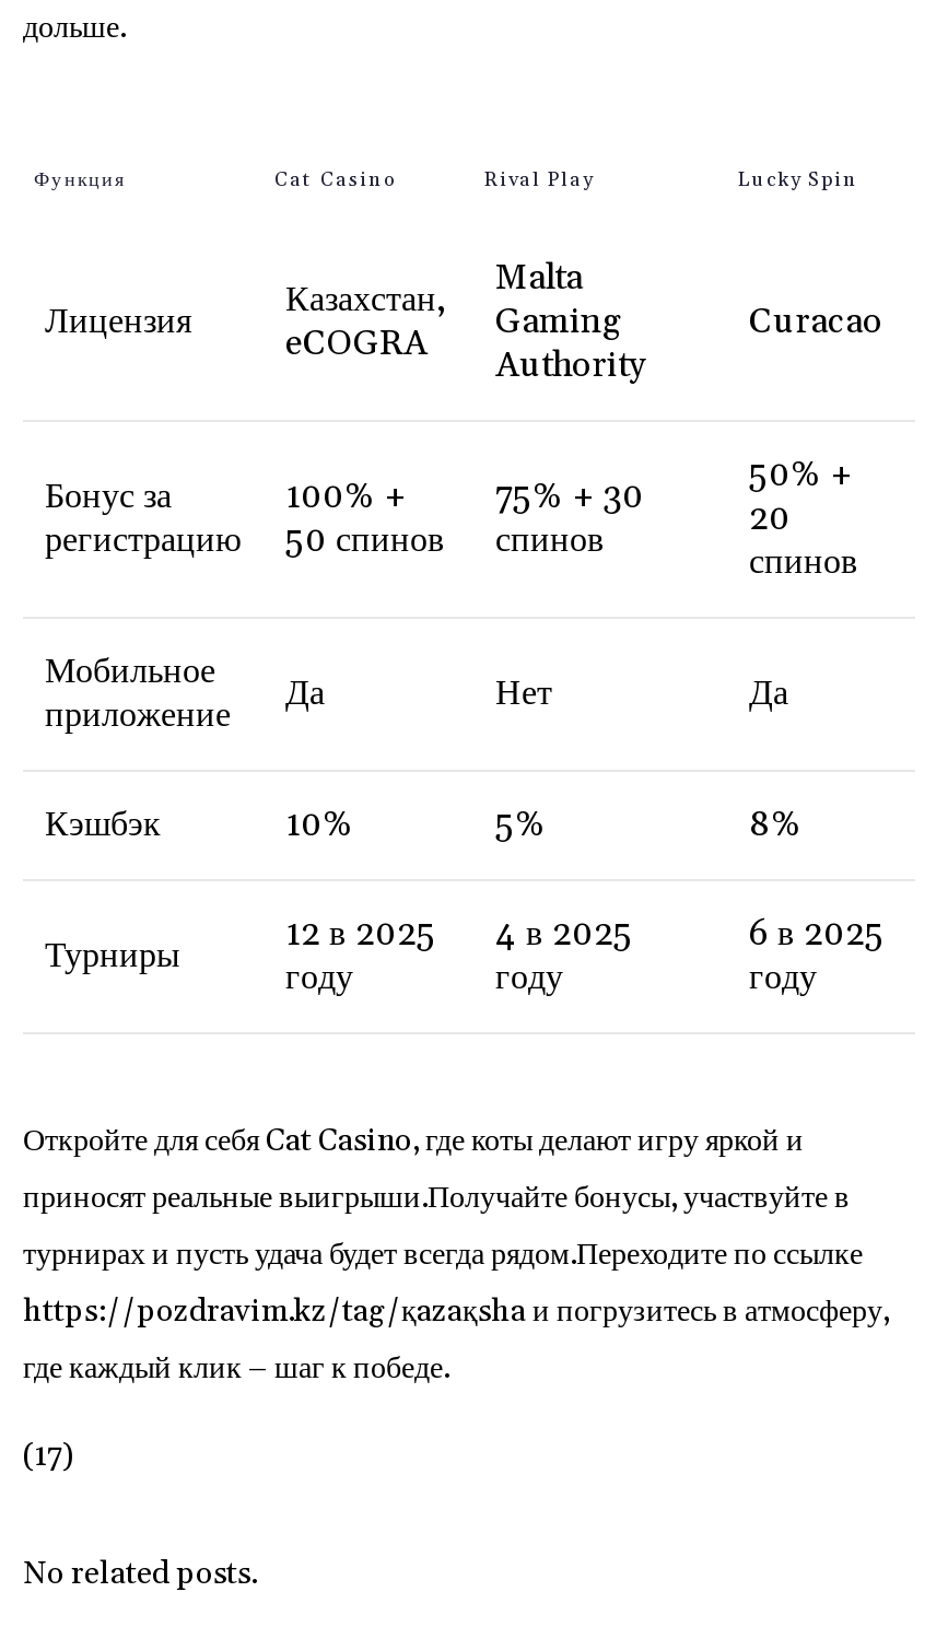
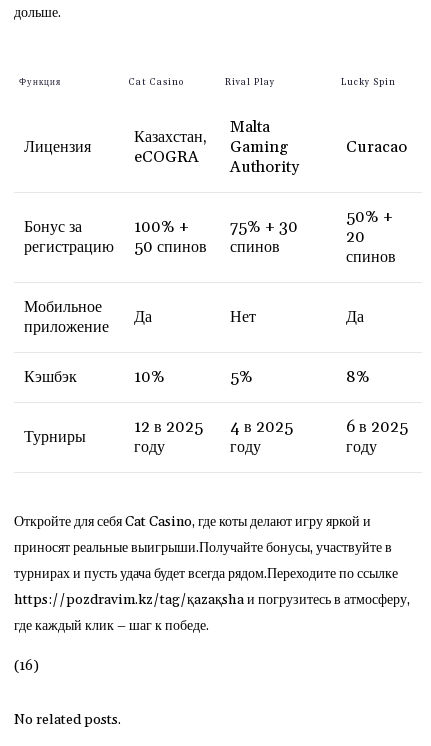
[23,1436,75,1475] (17) -> [14,657,39,675] (16)

